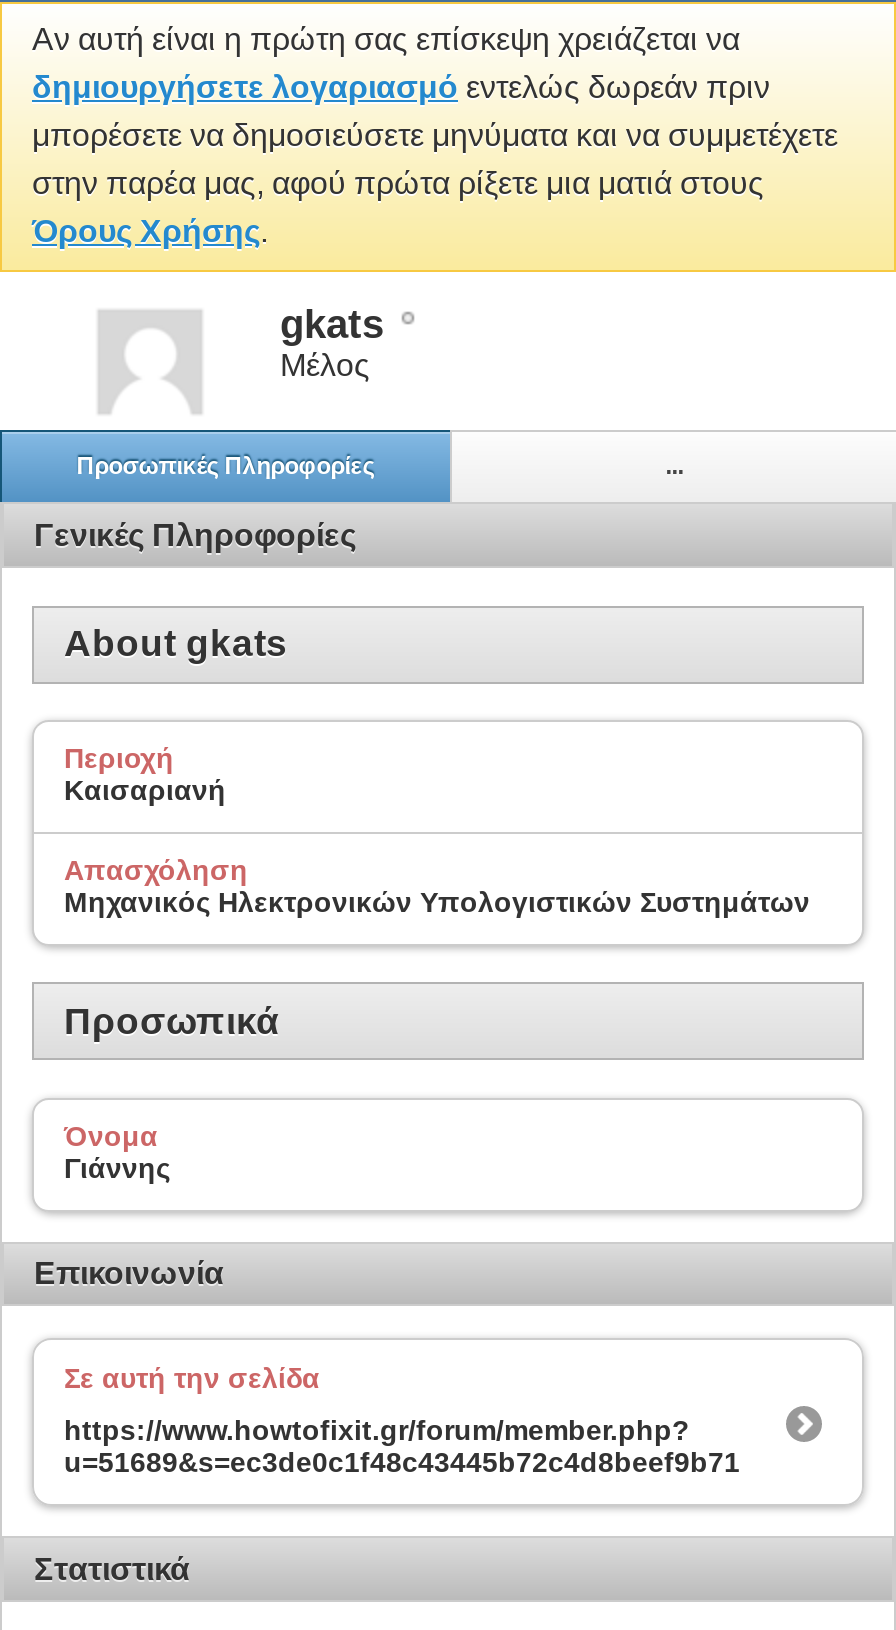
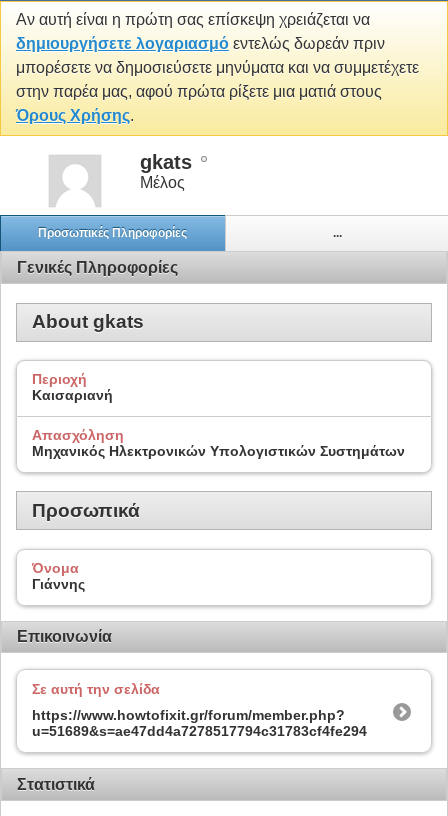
[64,1446,740,1478] u=51689&s=ec3de0c1f48c43445b72c4d8beef9b71 -> [32,723,367,739] u=51689&s=ae47dd4a7278517794c31783cf4fe294

